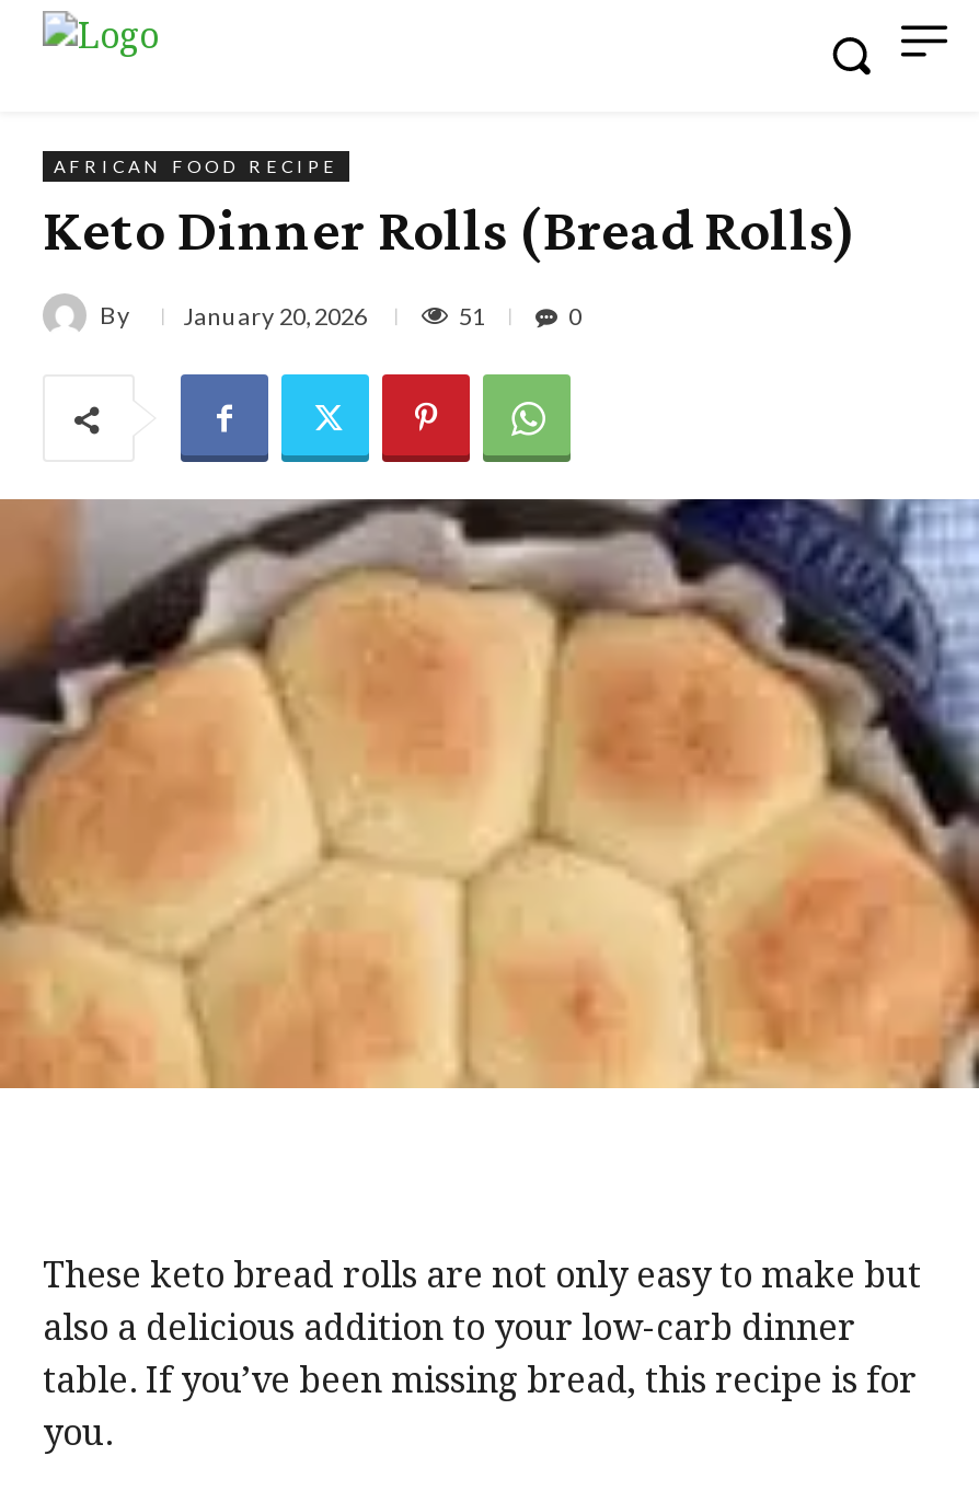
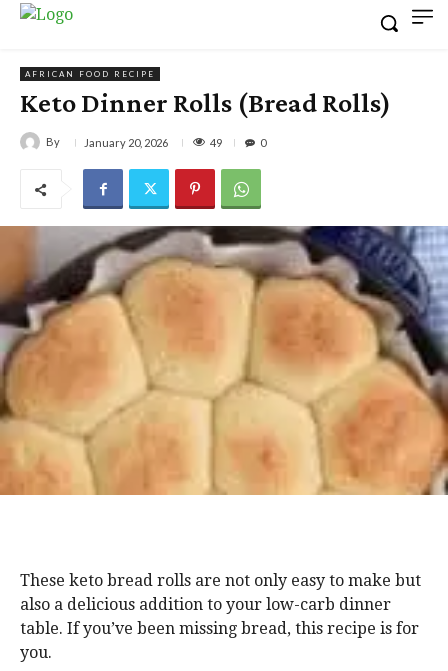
[459,302,485,330] 51 -> [210,136,222,149] 49

